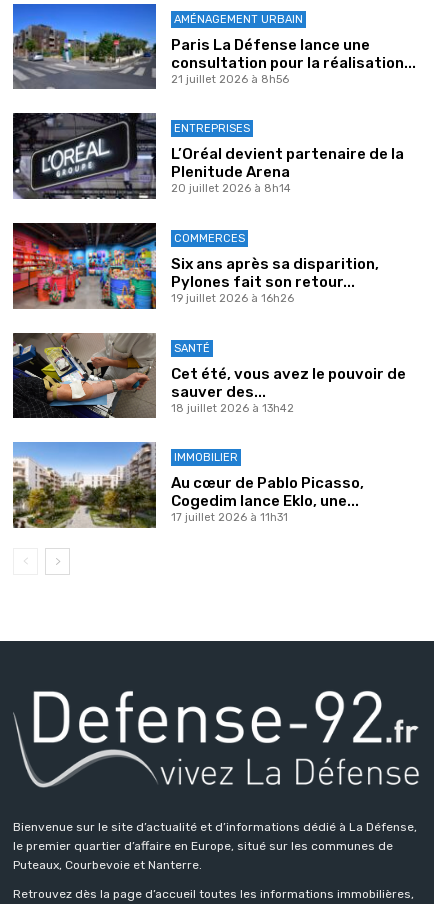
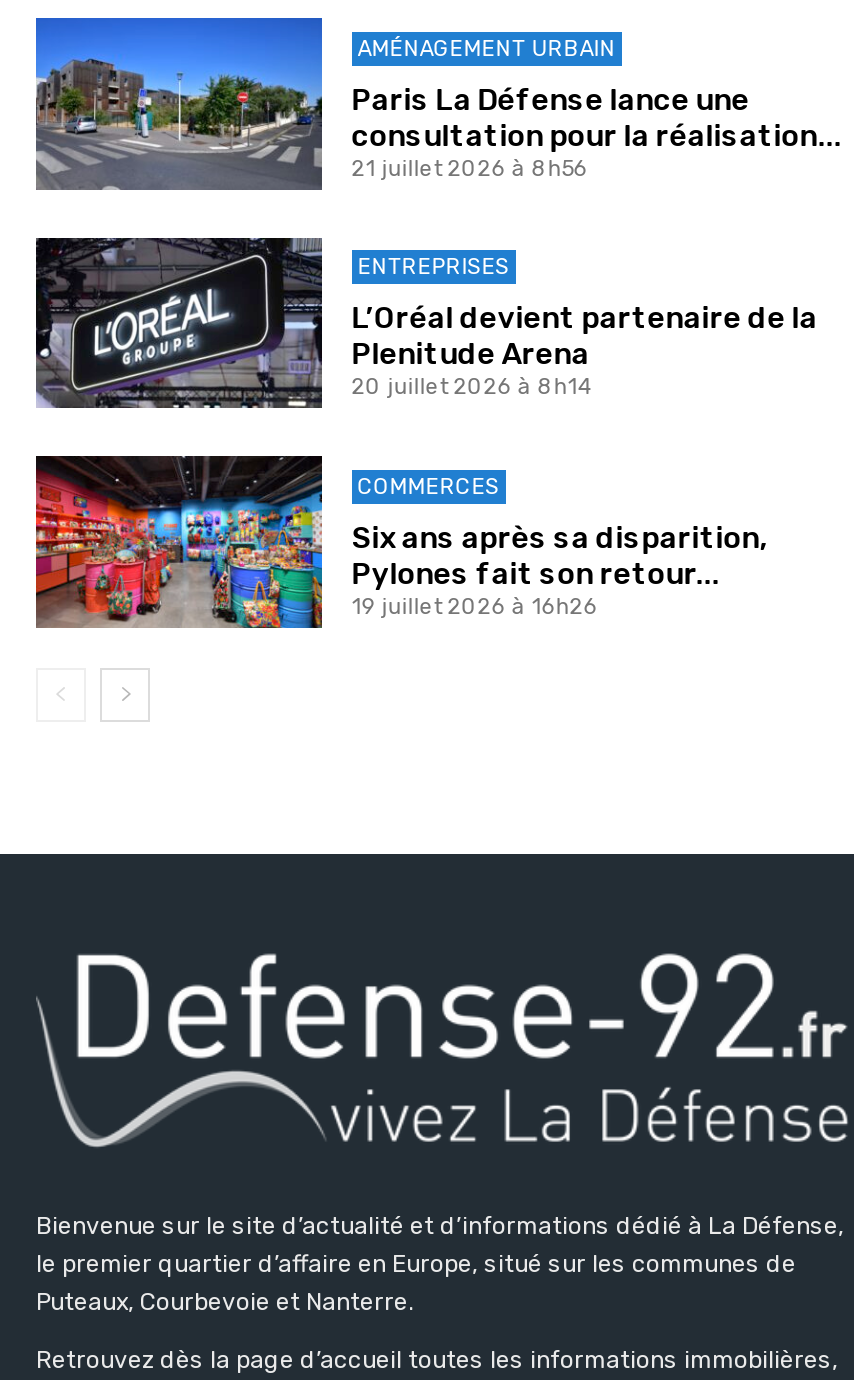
[12,333,406,419] [image] | SANTÉ | Cet été, vous avez le pouvoir de | sauver des... | 18 juillet 2026 à 13h42 -> none
[12,441,364,529] [image] | IMMOBILIER | Au cœur de Pablo Picasso, | Cogedim lance Eklo, une... | 17 juillet 2026 à 11h31 -> none

